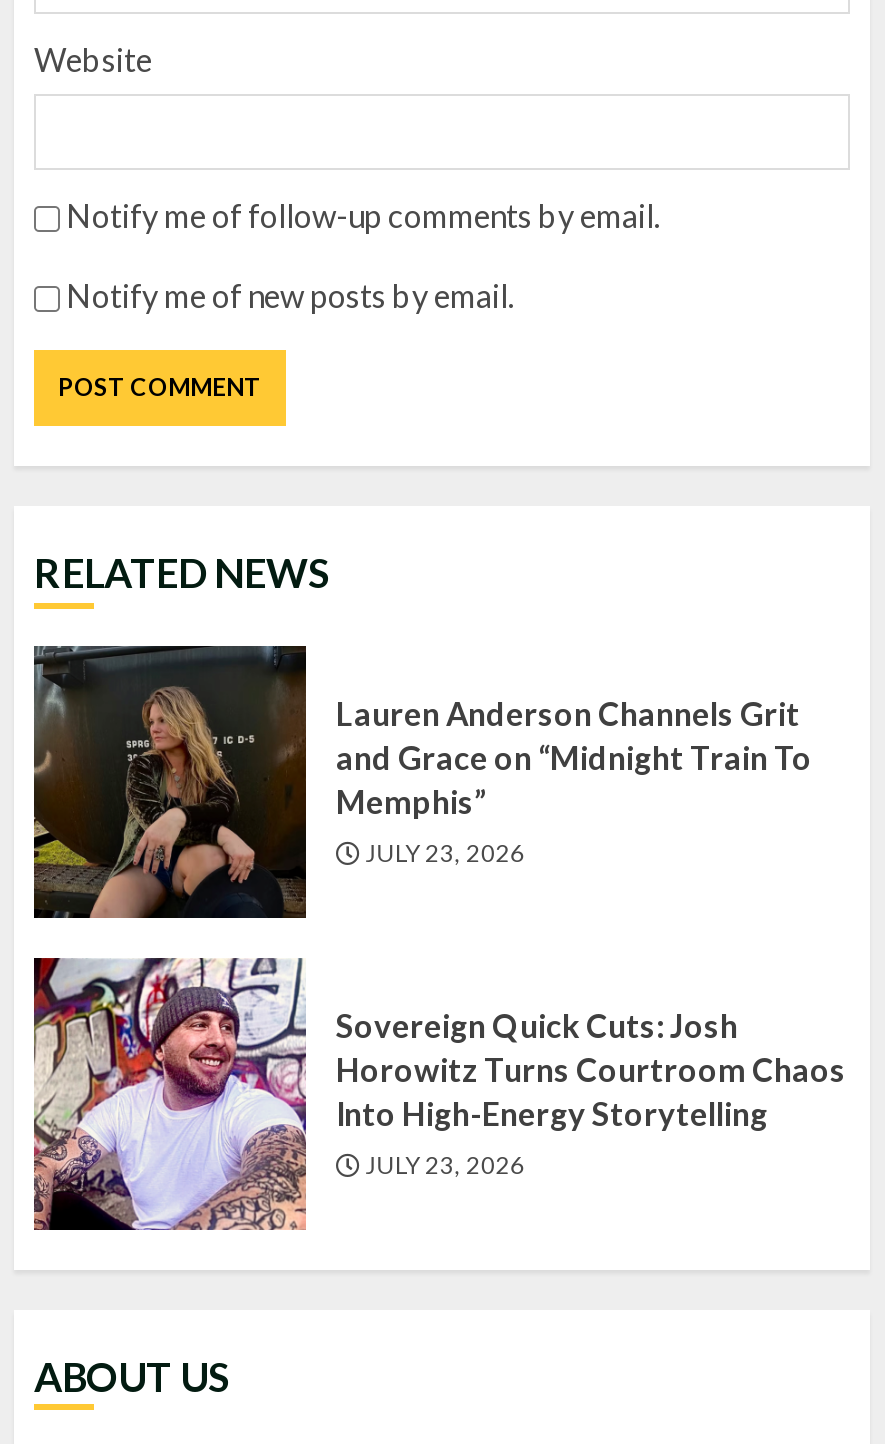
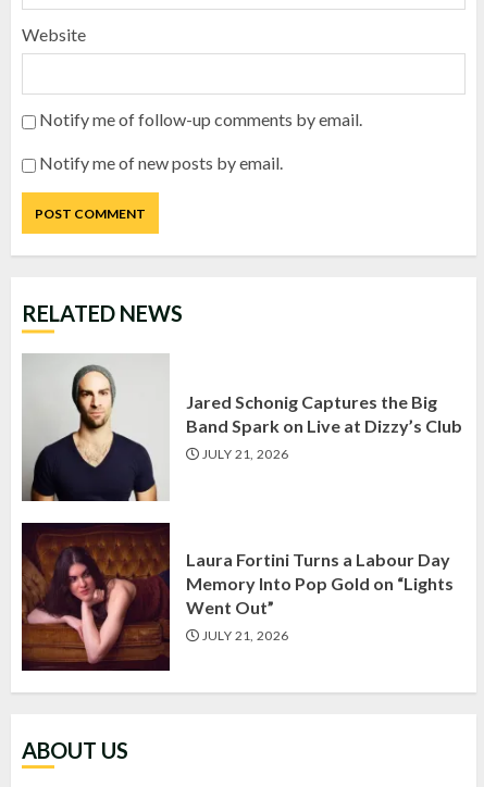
[32,644,812,920] [image] | Lauren Anderson Channels Grit | and Grace on “Midnight Train To | Memphis” -> [21,354,462,502] [image] | Jared Schonig Captures the Big | Band Spark on Live at Dizzy’s Club
[366,837,525,867] JULY 23, 2026 -> [202,446,289,462] JULY 21, 2026
[32,956,846,1232] [image] | Sovereign Quick Cuts: Josh | Horowitz Turns Courtroom Chaos | Into High-Energy Storytelling -> [21,522,454,672] [image] | Laura Fortini Turns a Labour Day | Memory Into Pop Gold on “Lights | Went Out”
[366,1149,525,1179] JULY 23, 2026 -> [202,628,289,644] JULY 21, 2026

